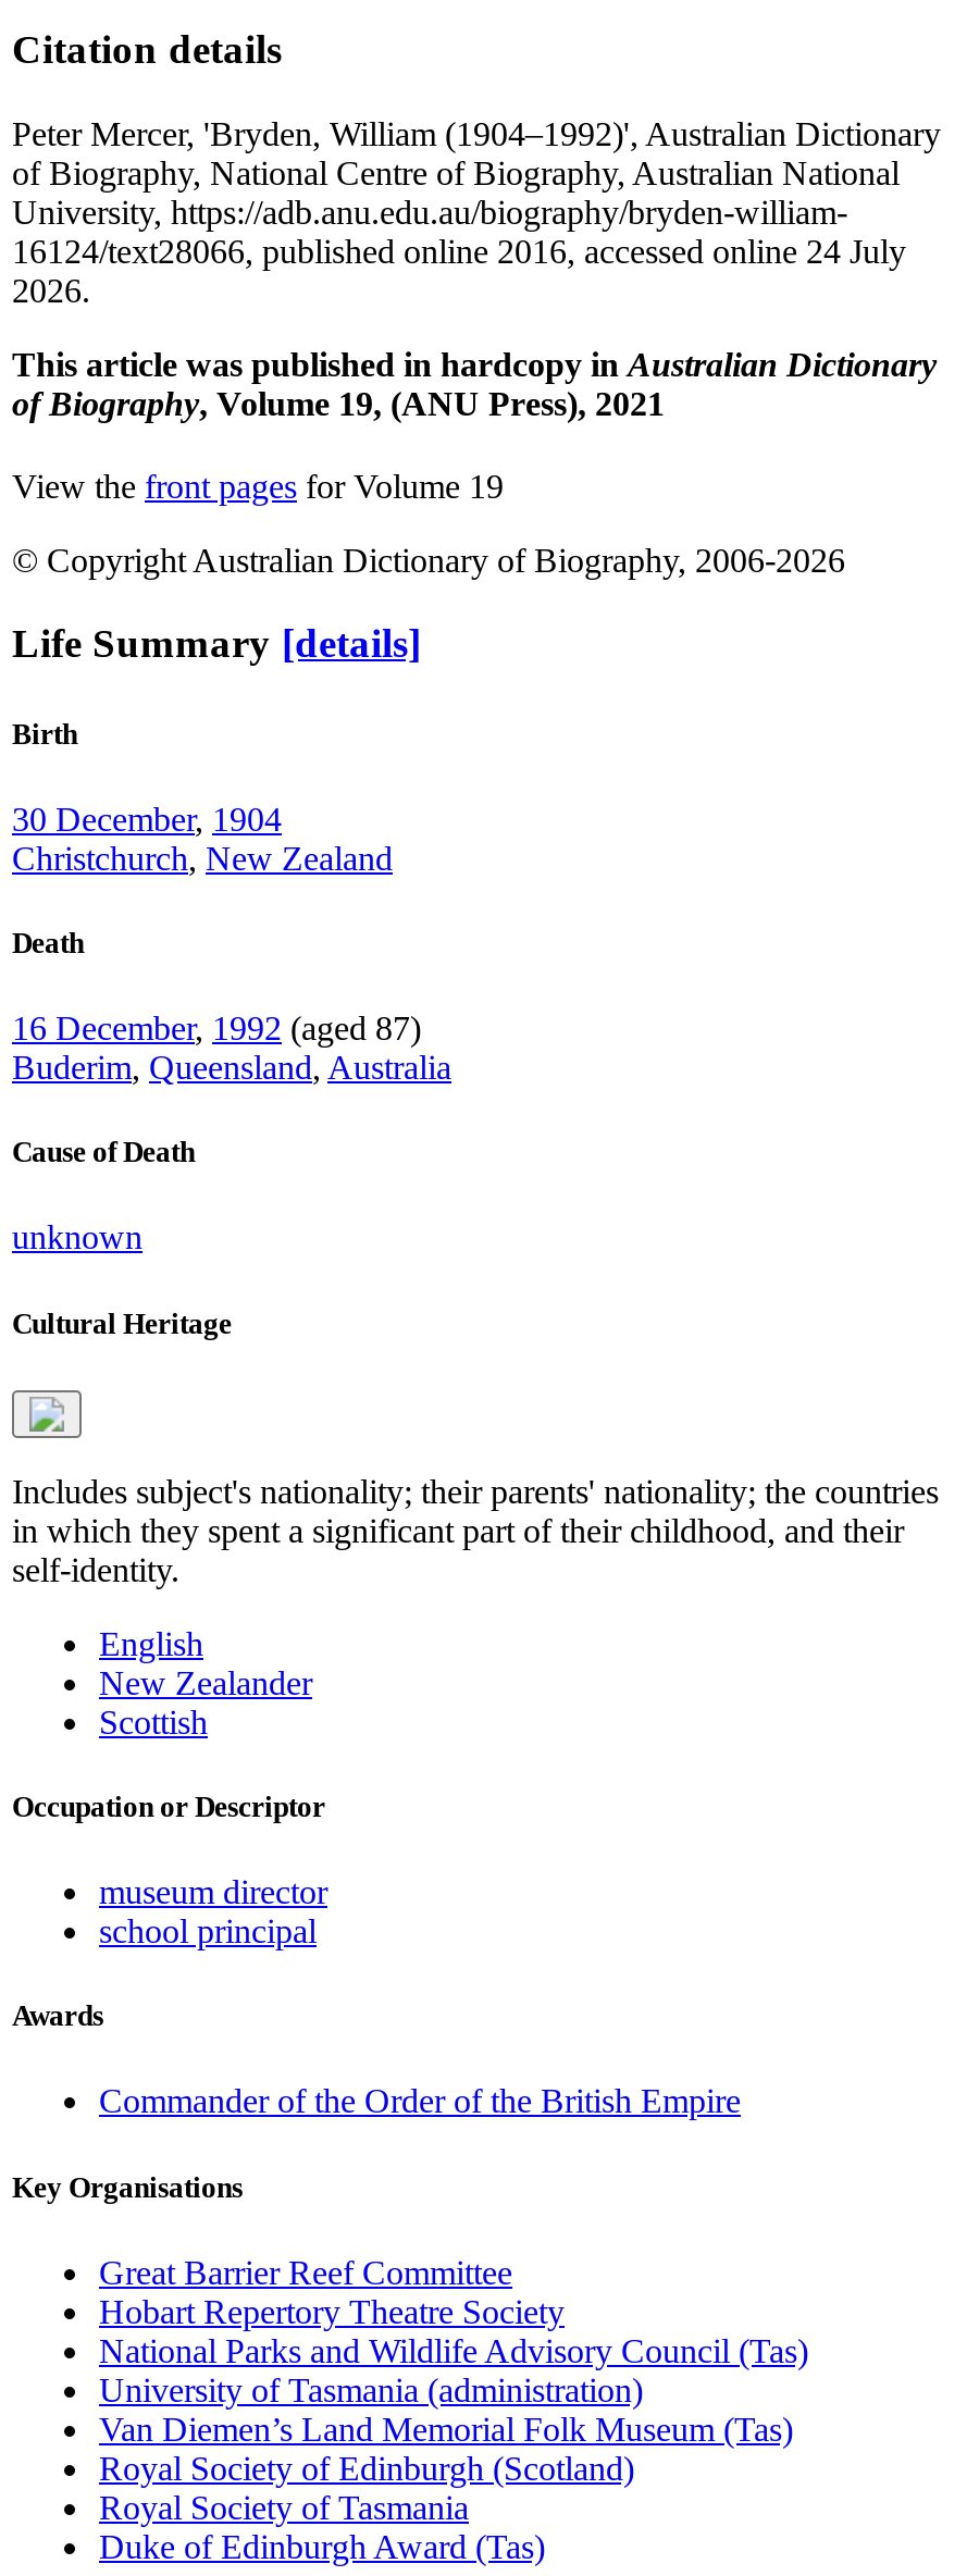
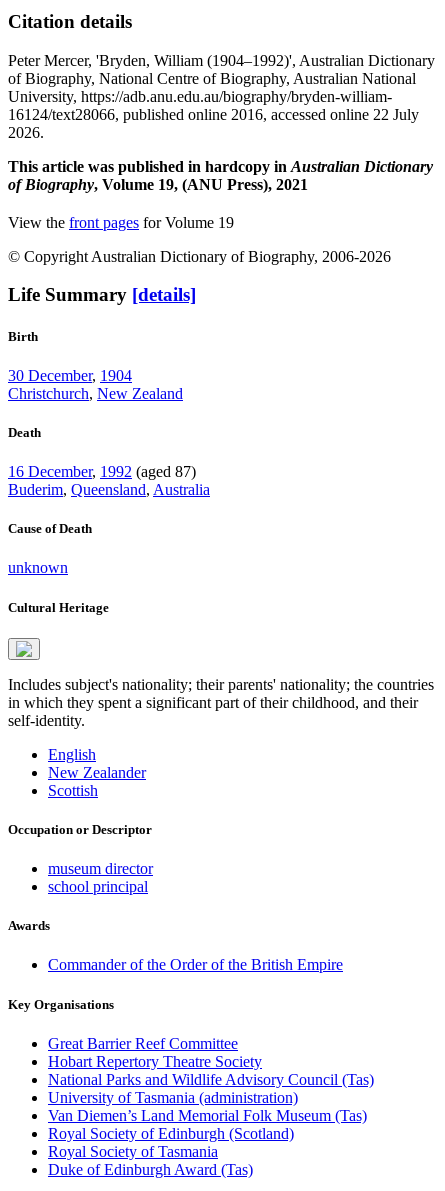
[12,232,906,269] 16124/text28066, published online 2016, accessed online 24 July -> [8,106,419,123] 16124/text28066, published online 2016, accessed online 22 July

